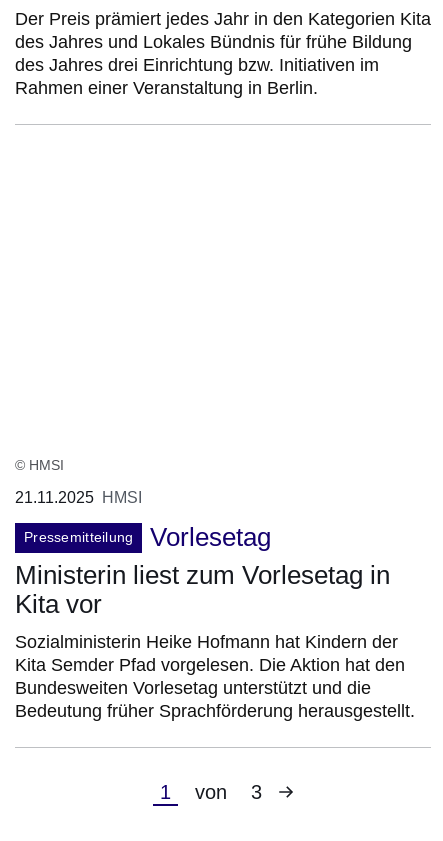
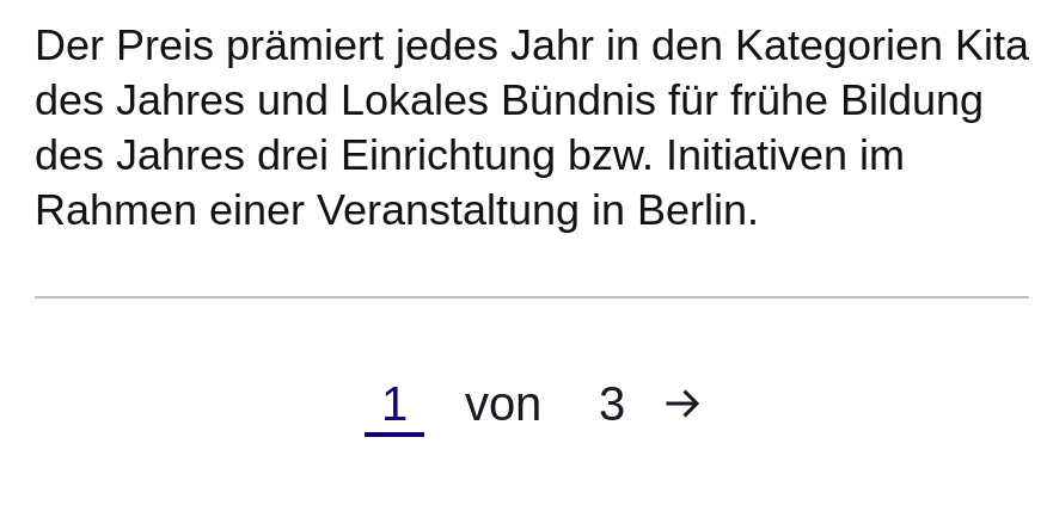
[15,457,415,721] © HMSI | 21.11.2025 HMSI | Pressemitteilung | Vorlesetag | Ministerin liest zum Vorlesetag in | Kita vor | Sozialministerin Heike Hofmann hat Kindern der | Kita Semder Pfad vorgelesen. Die Aktion hat den | Bundesweiten Vorlesetag unterstützt und die | Bedeutung früher Sprachförderung herausgestellt. -> none

